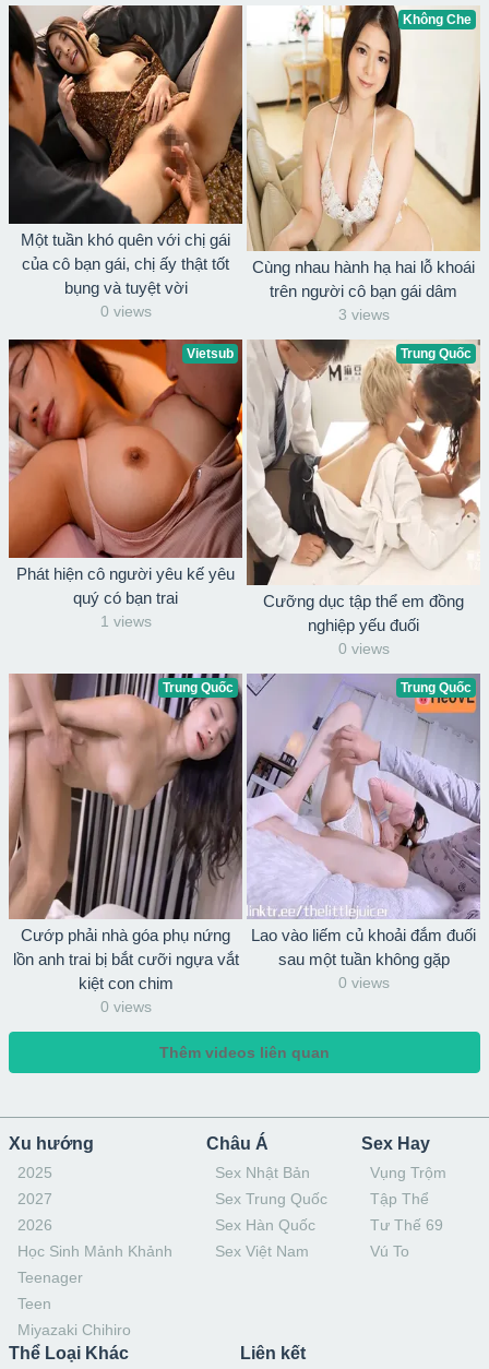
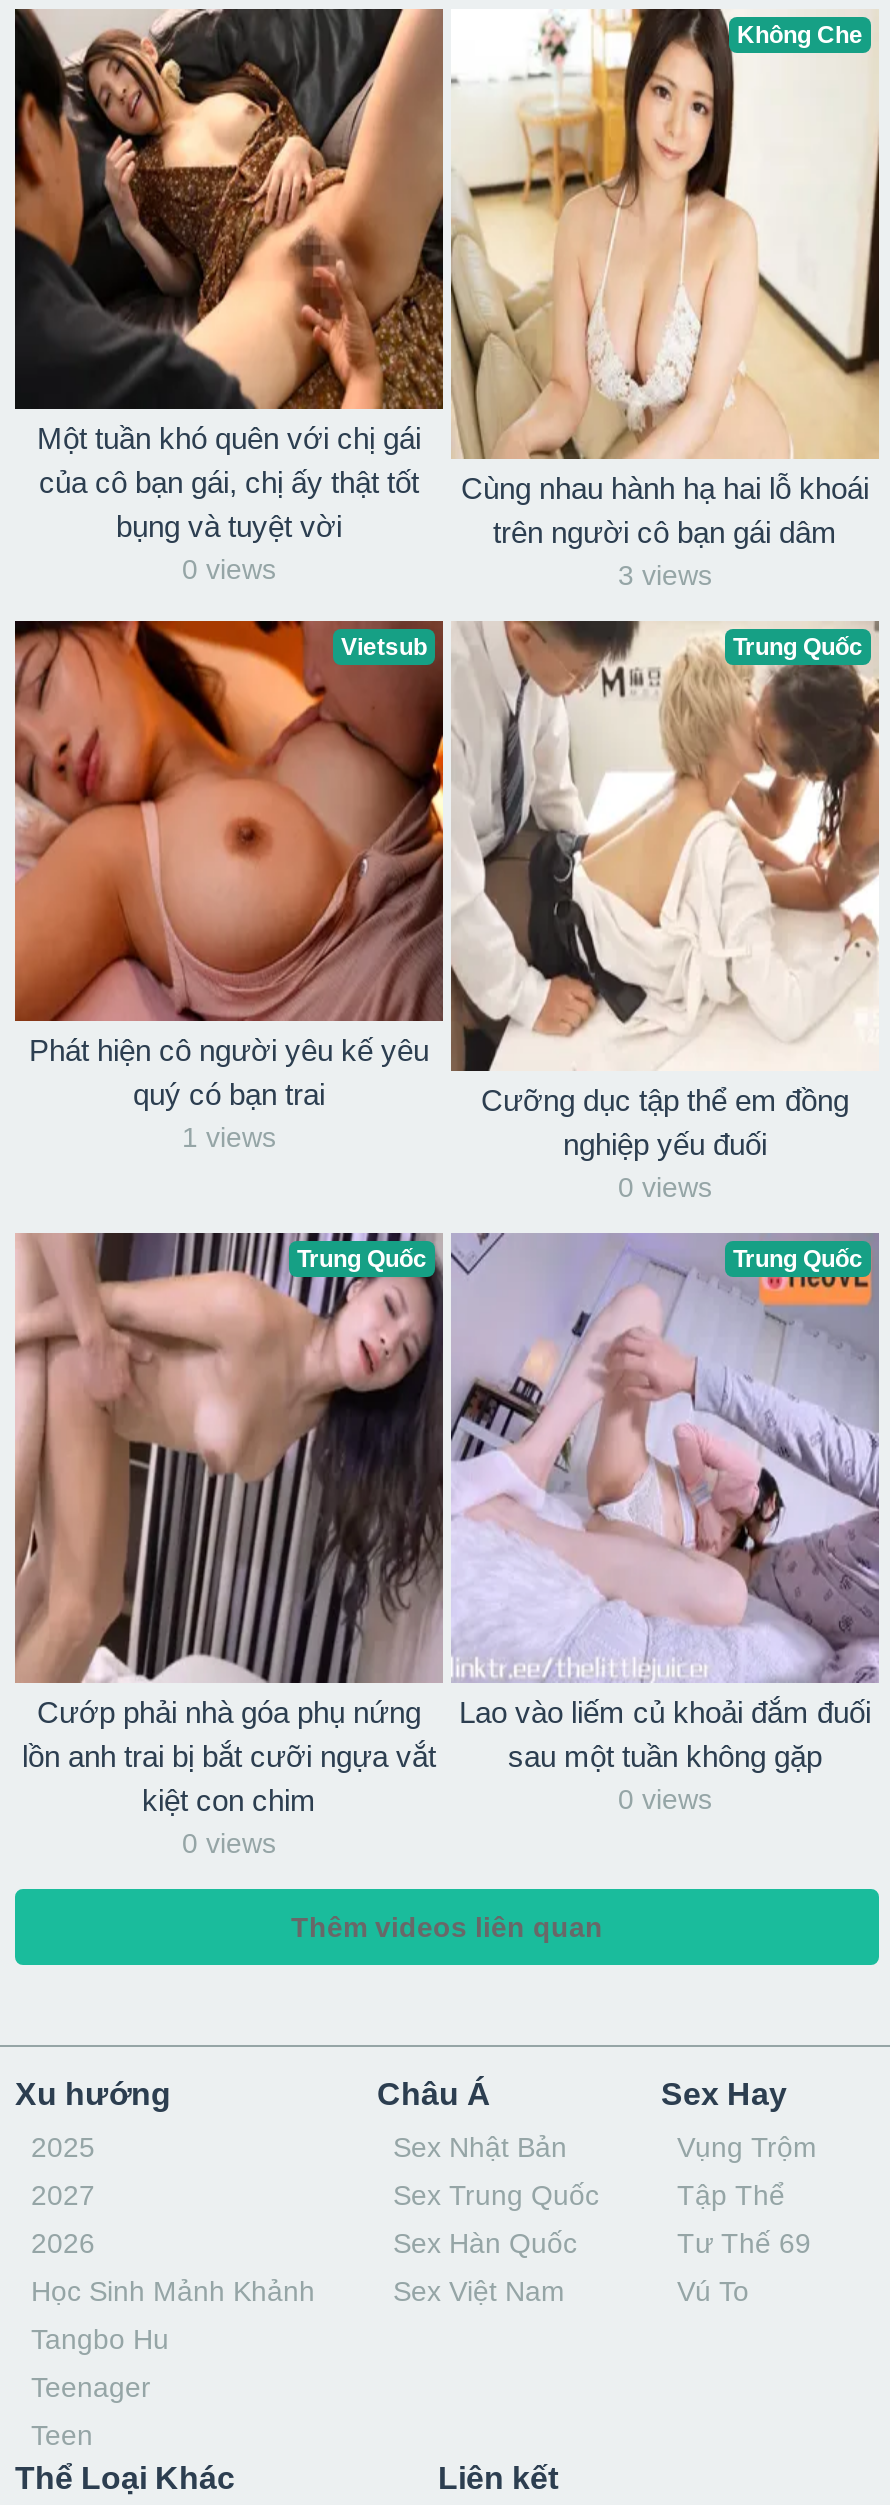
none -> [31,2323,169,2355] Tangbo Hu
moved [17,1269,83,1312] -> [31,2371,151,2451]: Teenager | Teen
[17,1321,131,1338] Miyazaki Chihiro -> none

